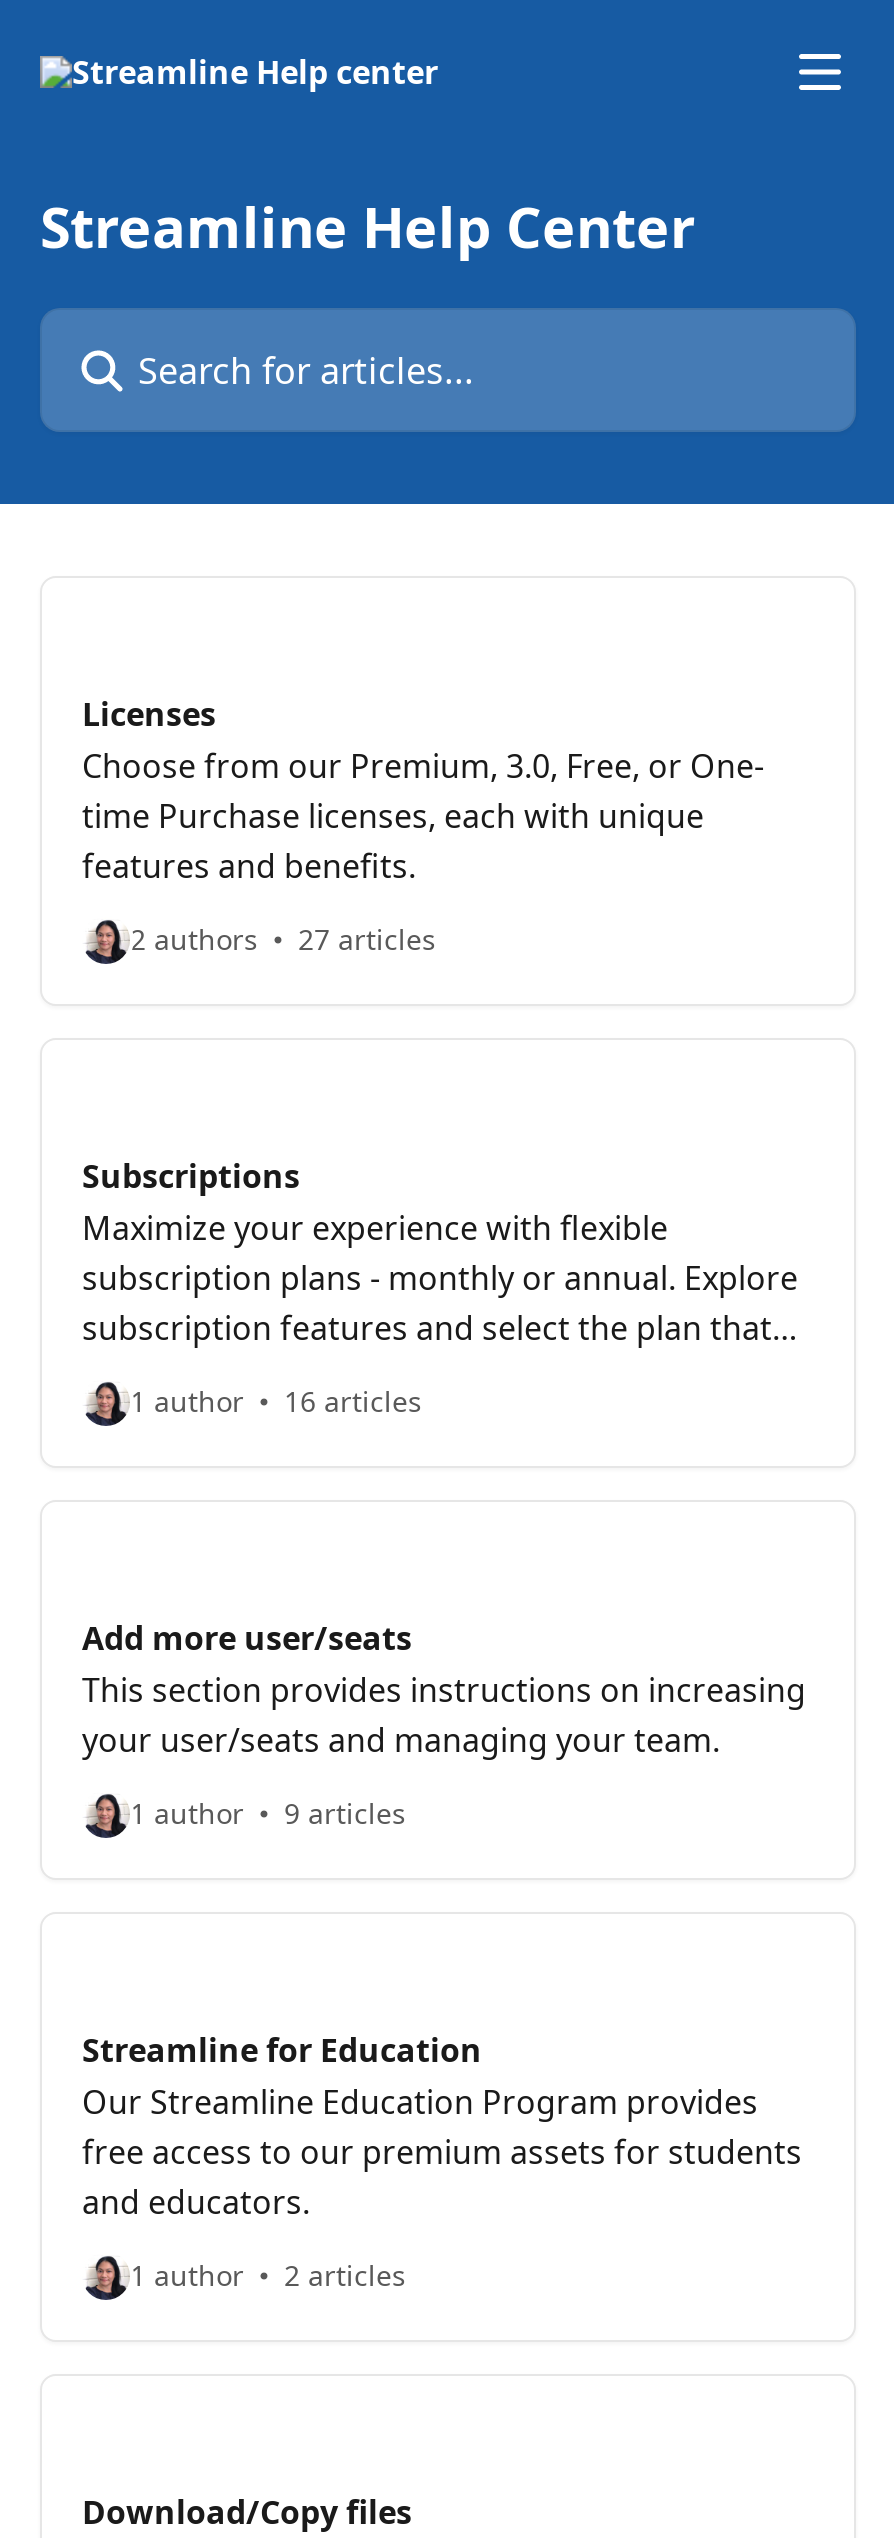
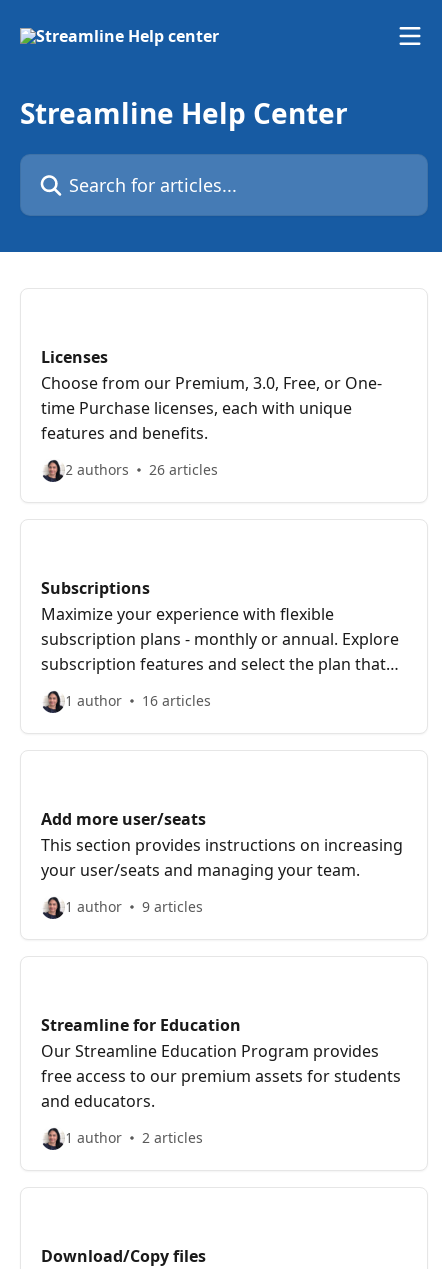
[130,920,436,958] 2 authors 27 articles -> [65,460,218,479] 2 authors 26 articles

